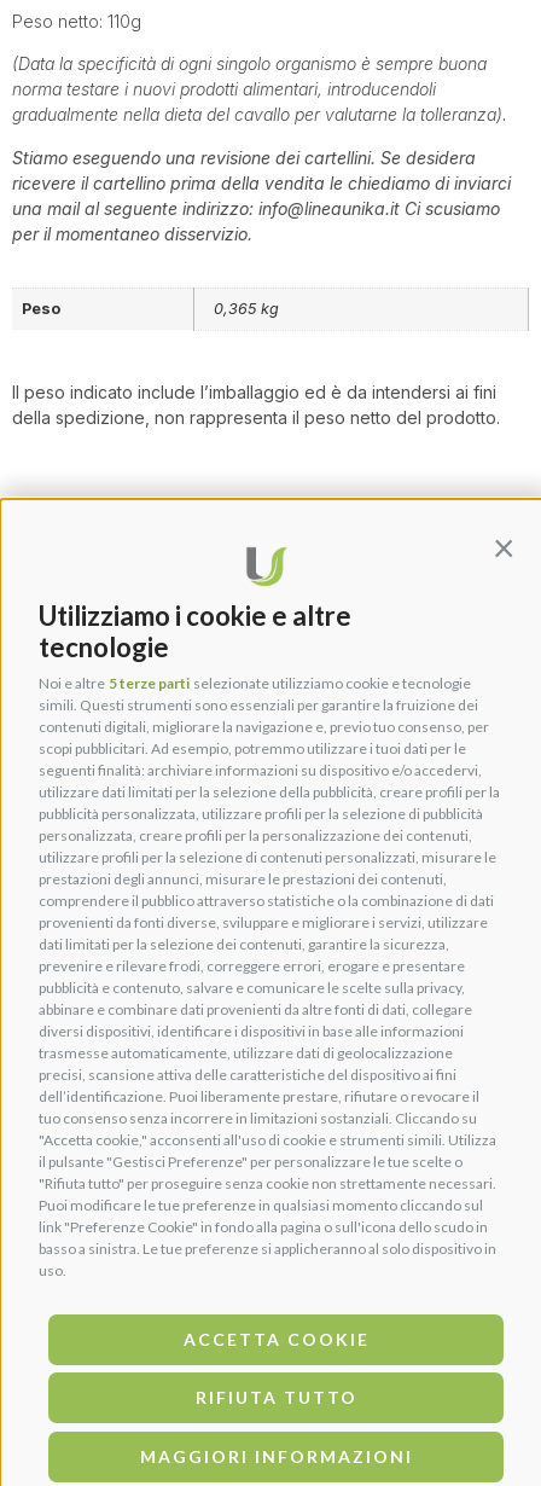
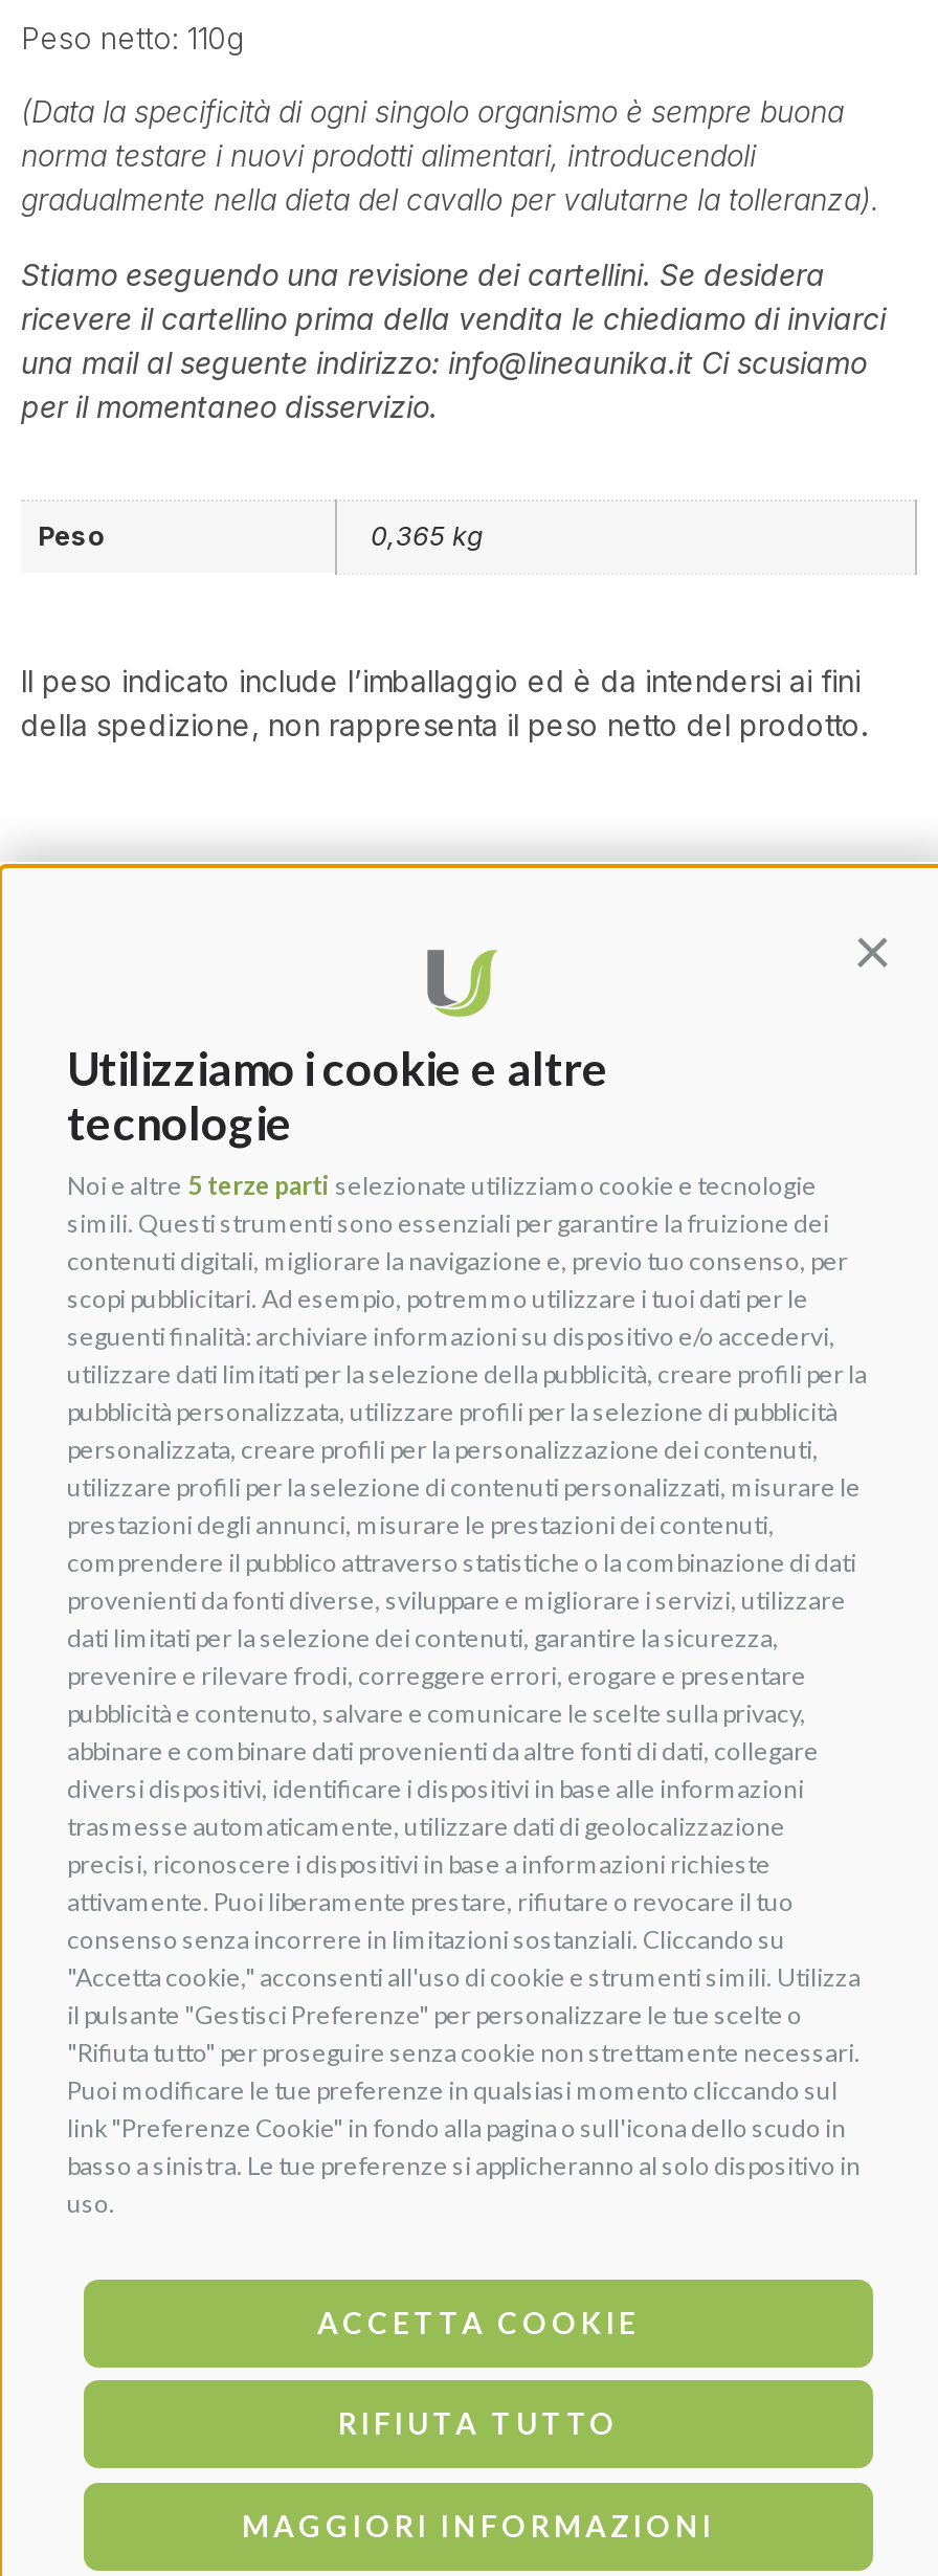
[39,1065,479,1127] precisi, scansione attiva delle caratteristiche del dispositivo ai fini | dell’identificazione. Puoi liberamente prestare, rifiutare o revocare il | tuo consenso senza incorrere in limitazioni sostanziali. Cliccando su -> [67,1848,794,1955] precisi, riconoscere i dispositivi in base a informazioni richieste | attivamente. Puoi liberamente prestare, rifiutare o revocare il tuo | consenso senza incorrere in limitazioni sostanziali. Cliccando su

